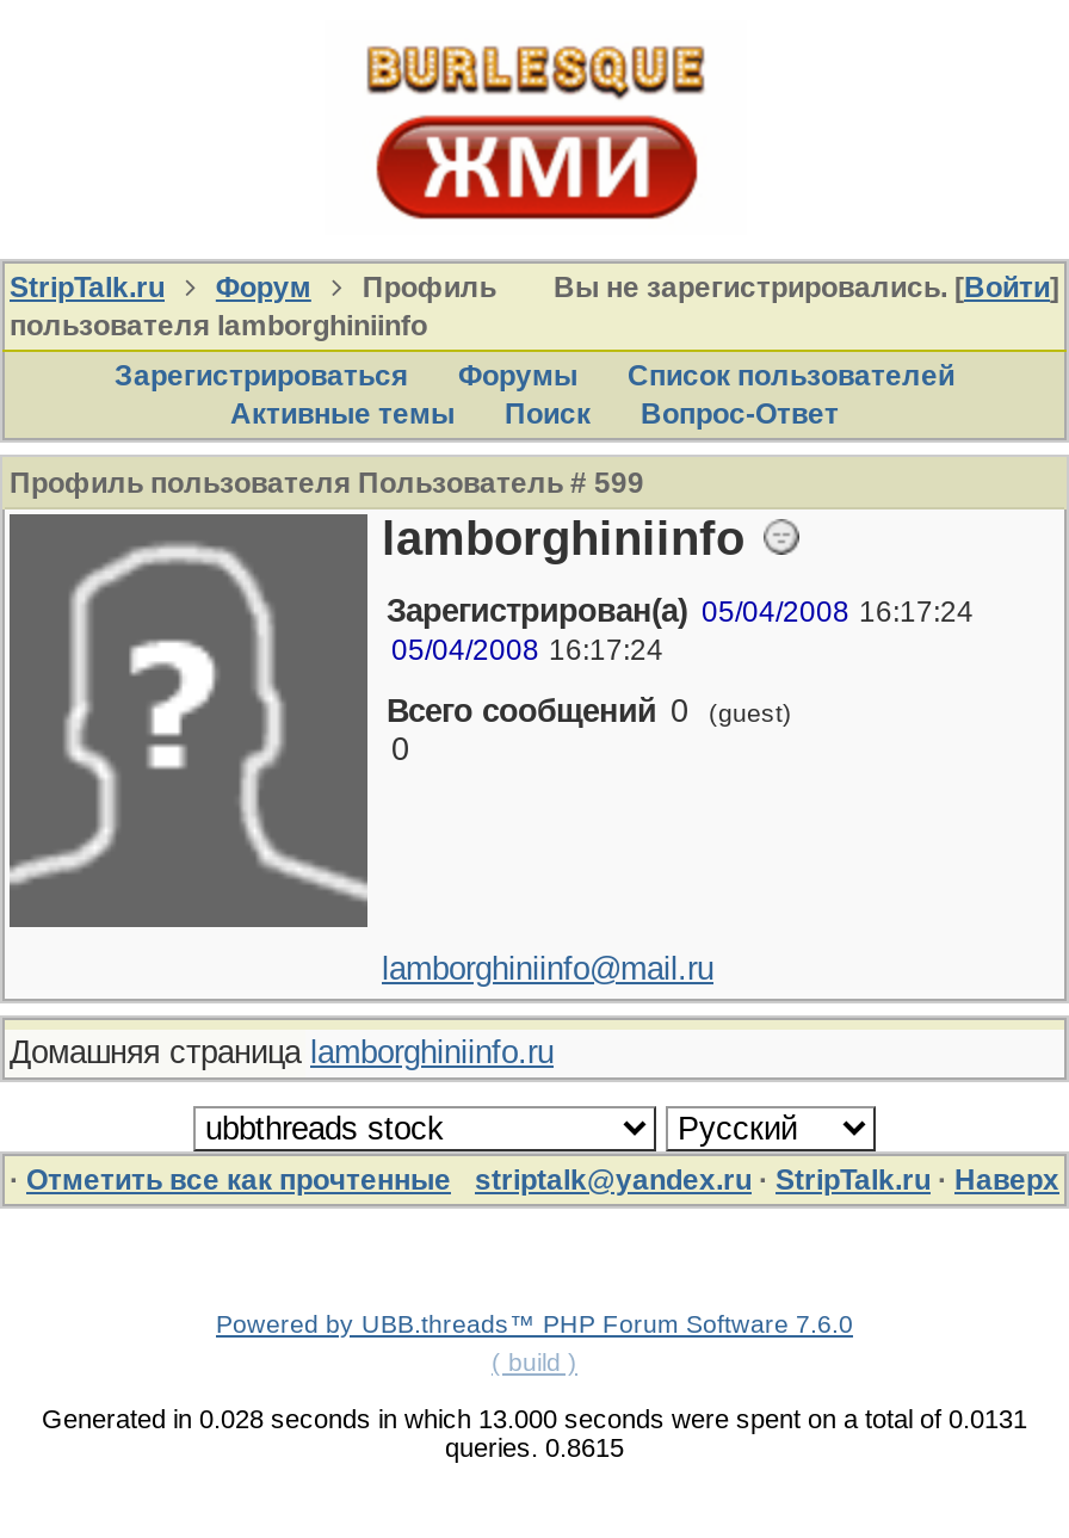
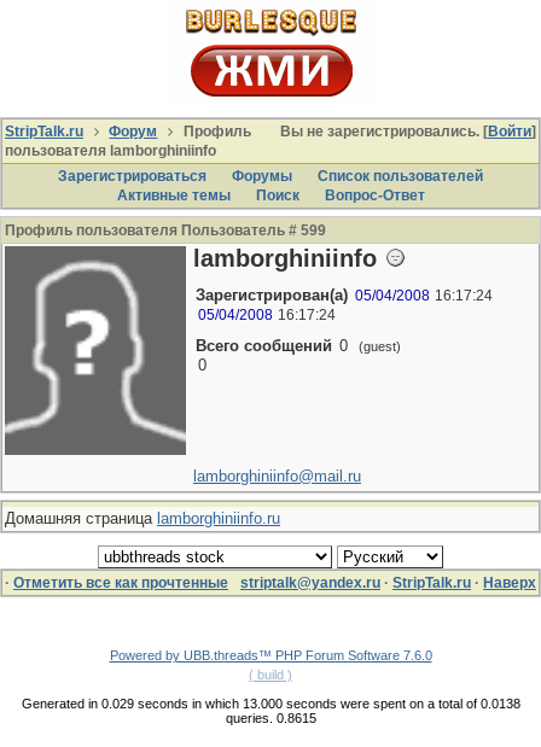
[42,1404,1027,1433] Generated in 0.028 seconds in which 13.000 seconds were spent on a total of 0.0131 -> [21,696,520,711] Generated in 0.029 seconds in which 13.000 seconds were spent on a total of 0.0138

